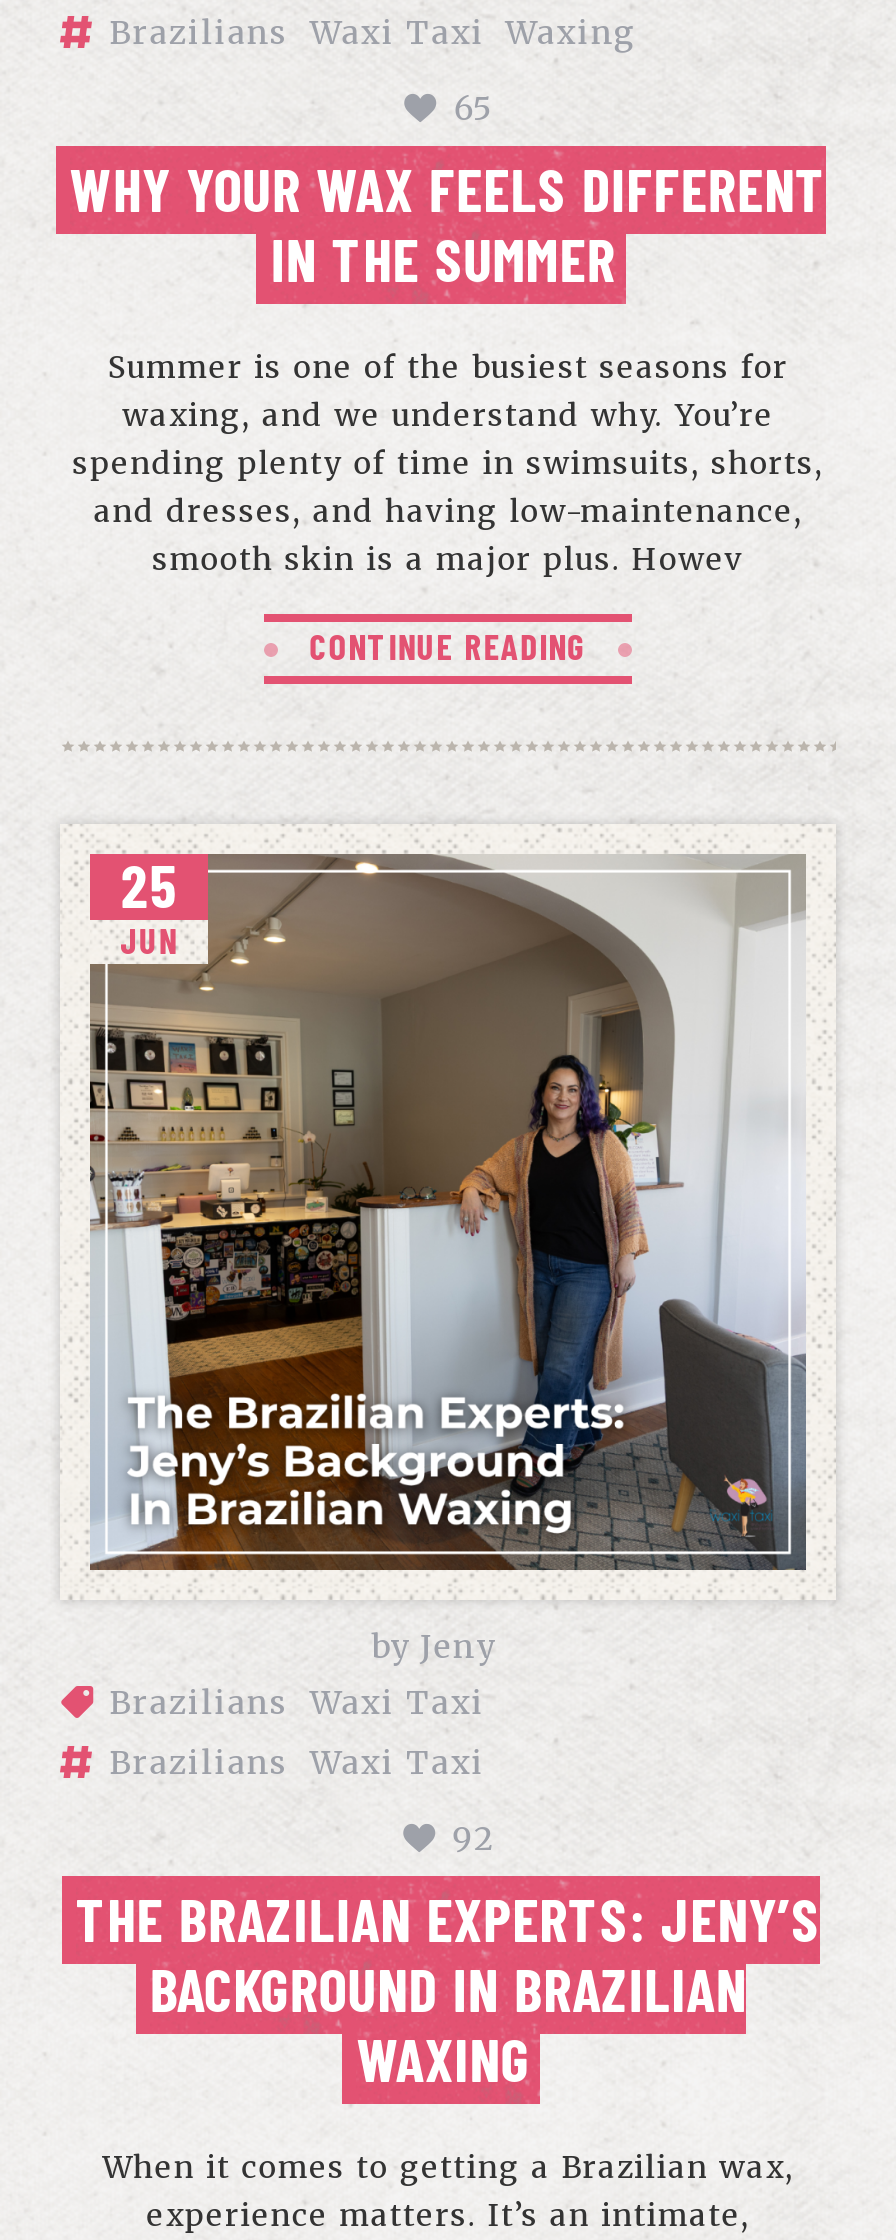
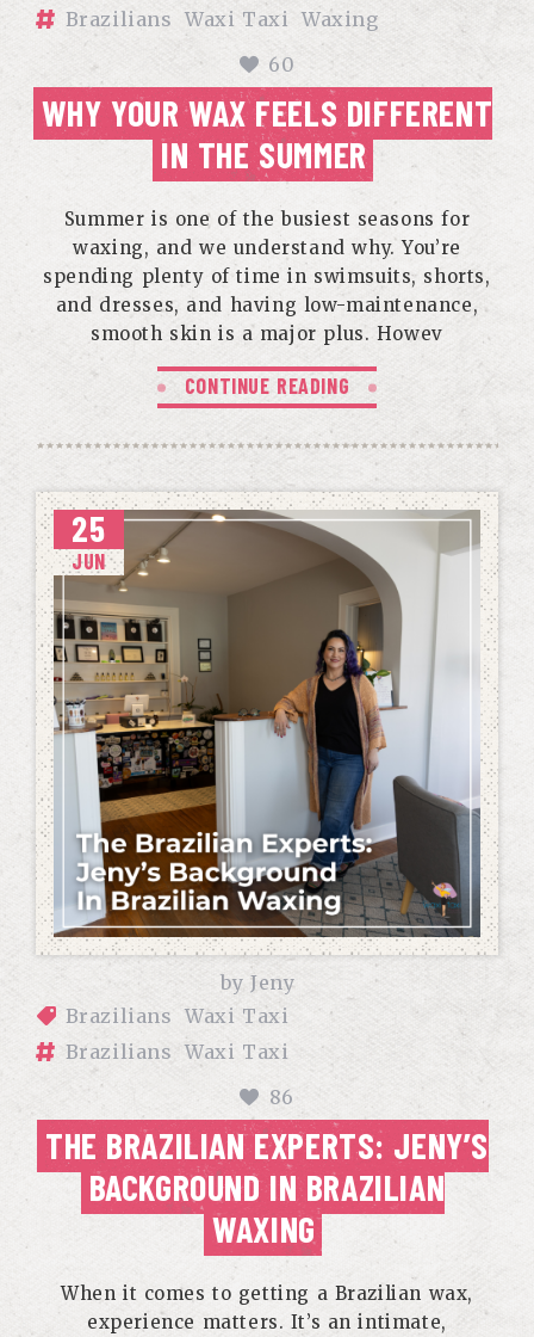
[453,88,492,128] 65 -> [268,53,295,76] 60
[452,1818,493,1858] 92 -> [269,1085,294,1109] 86

